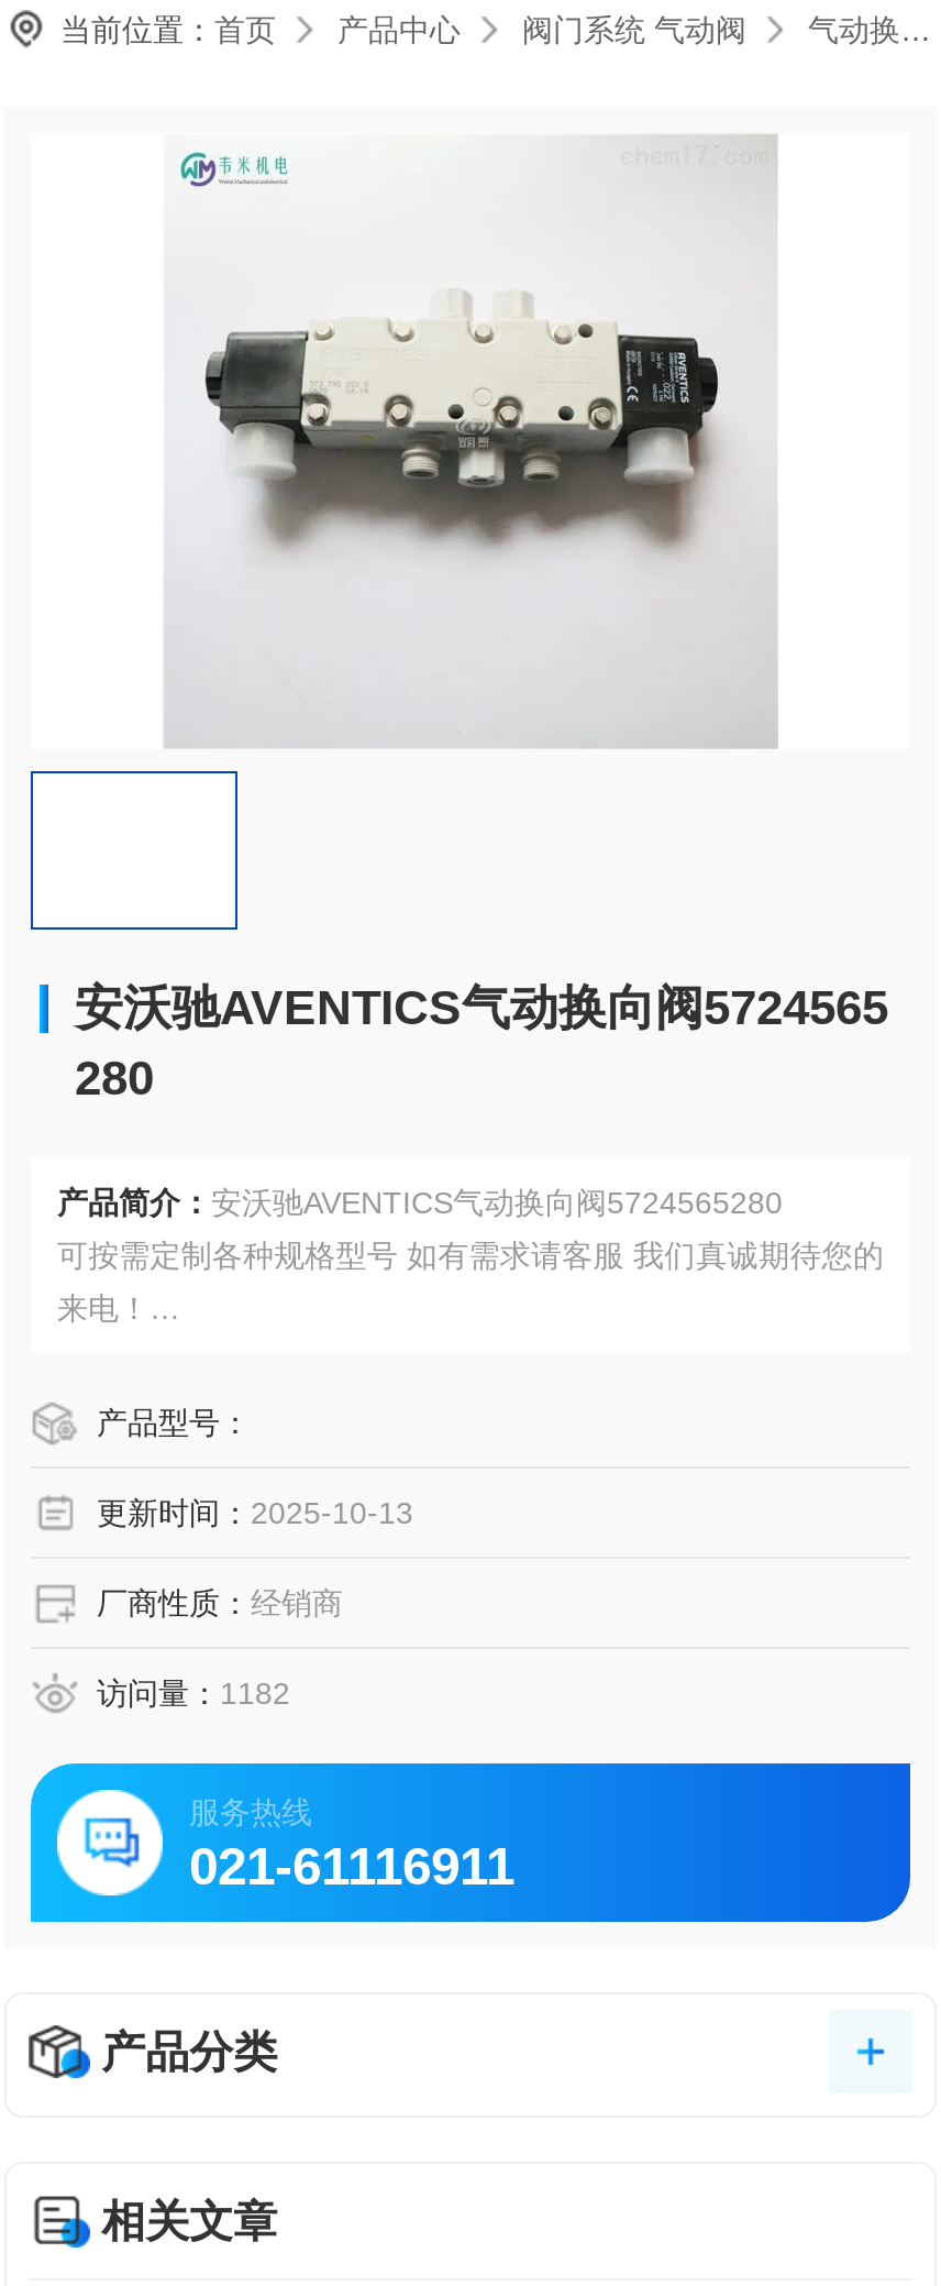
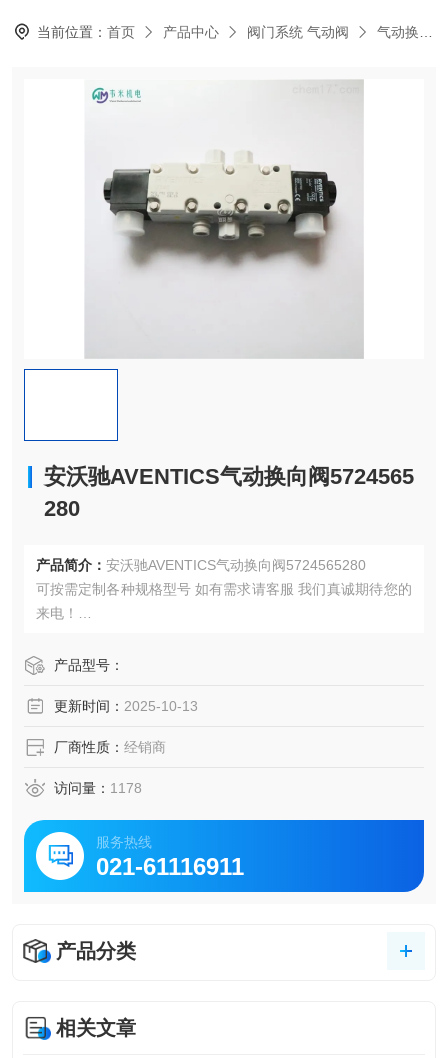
[97,1675,290,1711] 访问量：1182 -> [54,780,142,796] 访问量：1178

